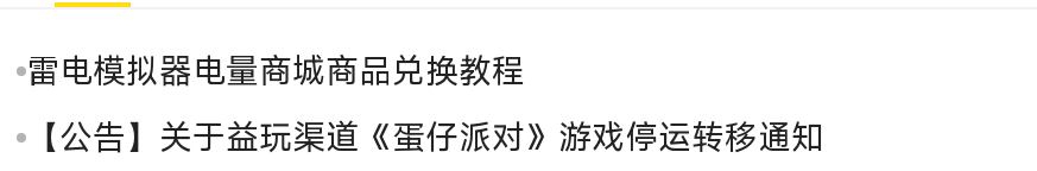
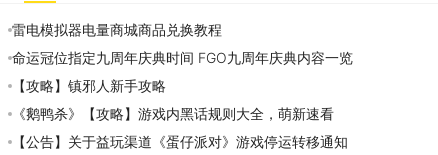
none -> [12,49,353,122] 命运冠位指定九周年庆典时间 FGO九周年庆典内容一览 | 【攻略】镇邪人新手攻略 | 《鹅鸭杀》【攻略】游戏内黑话规则大全，萌新速看

